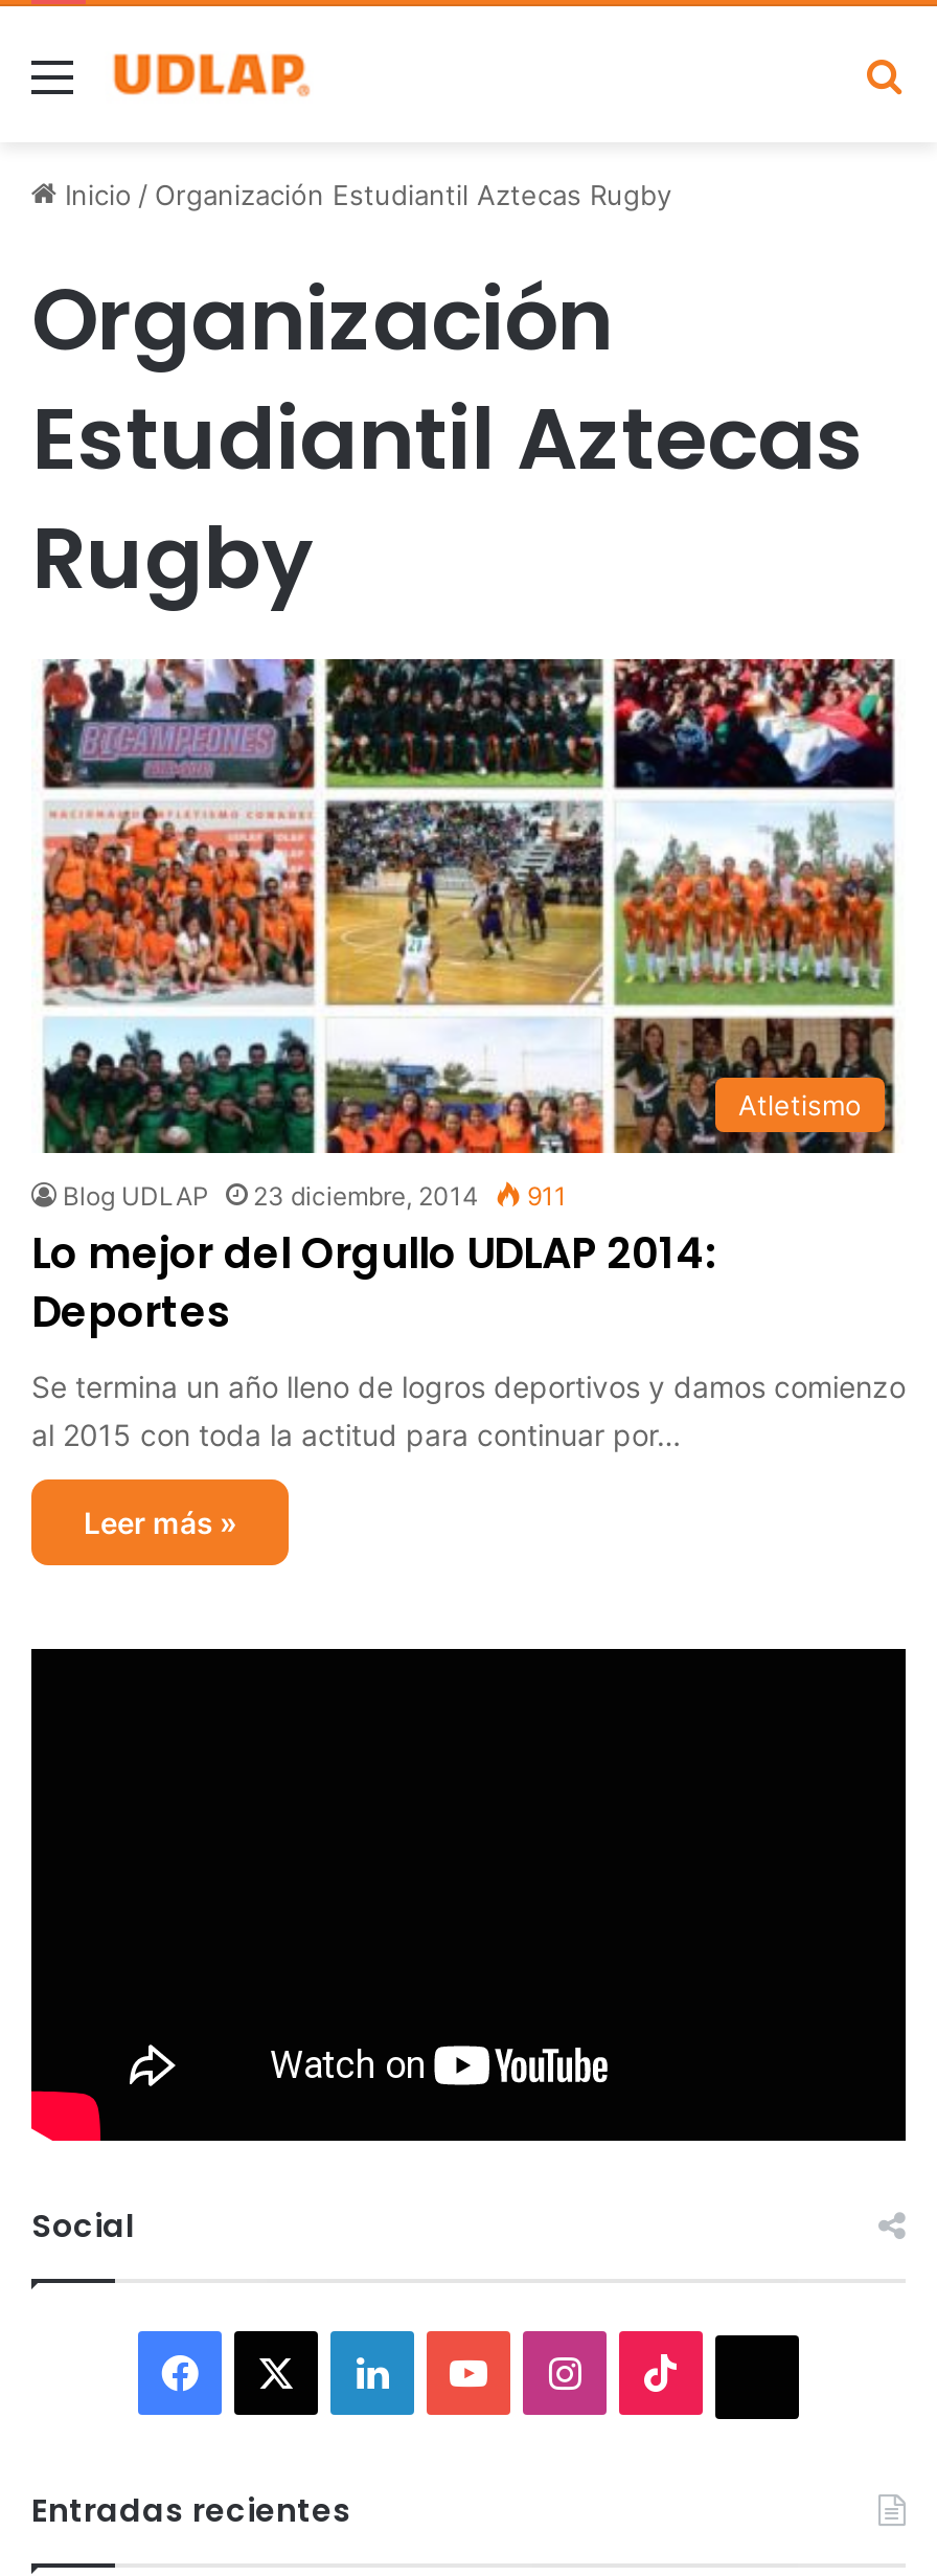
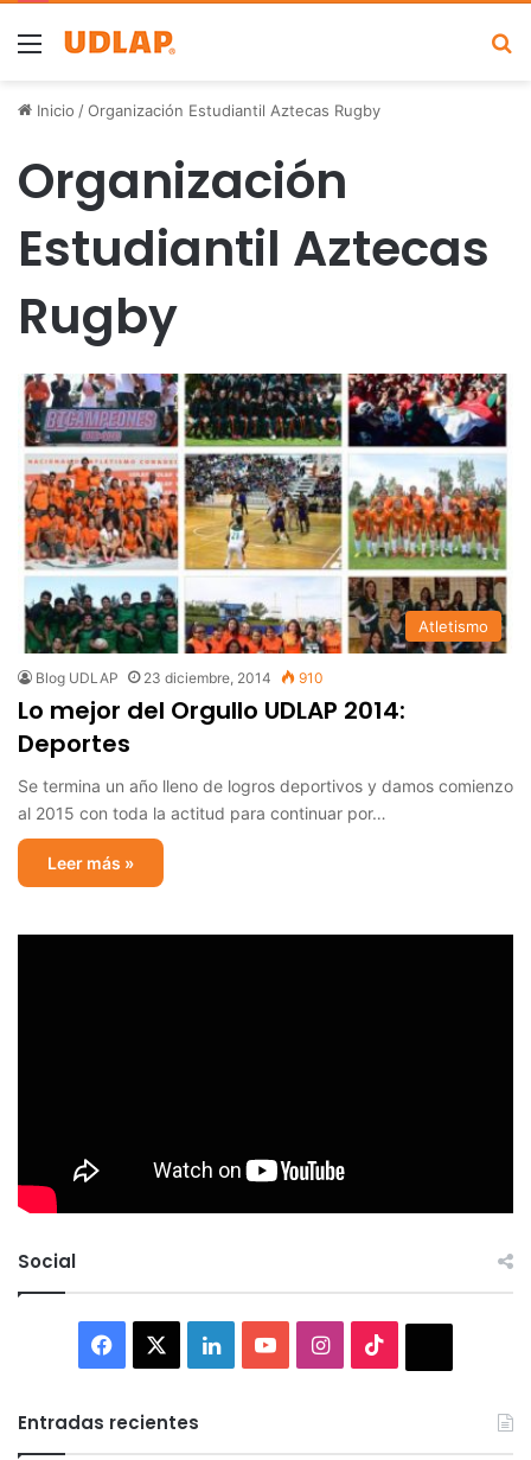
[63,1180,567,1211] Blog UDLAP 23 diciembre, 2014 911 -> [36,669,324,686] Blog UDLAP 23 diciembre, 2014 910

